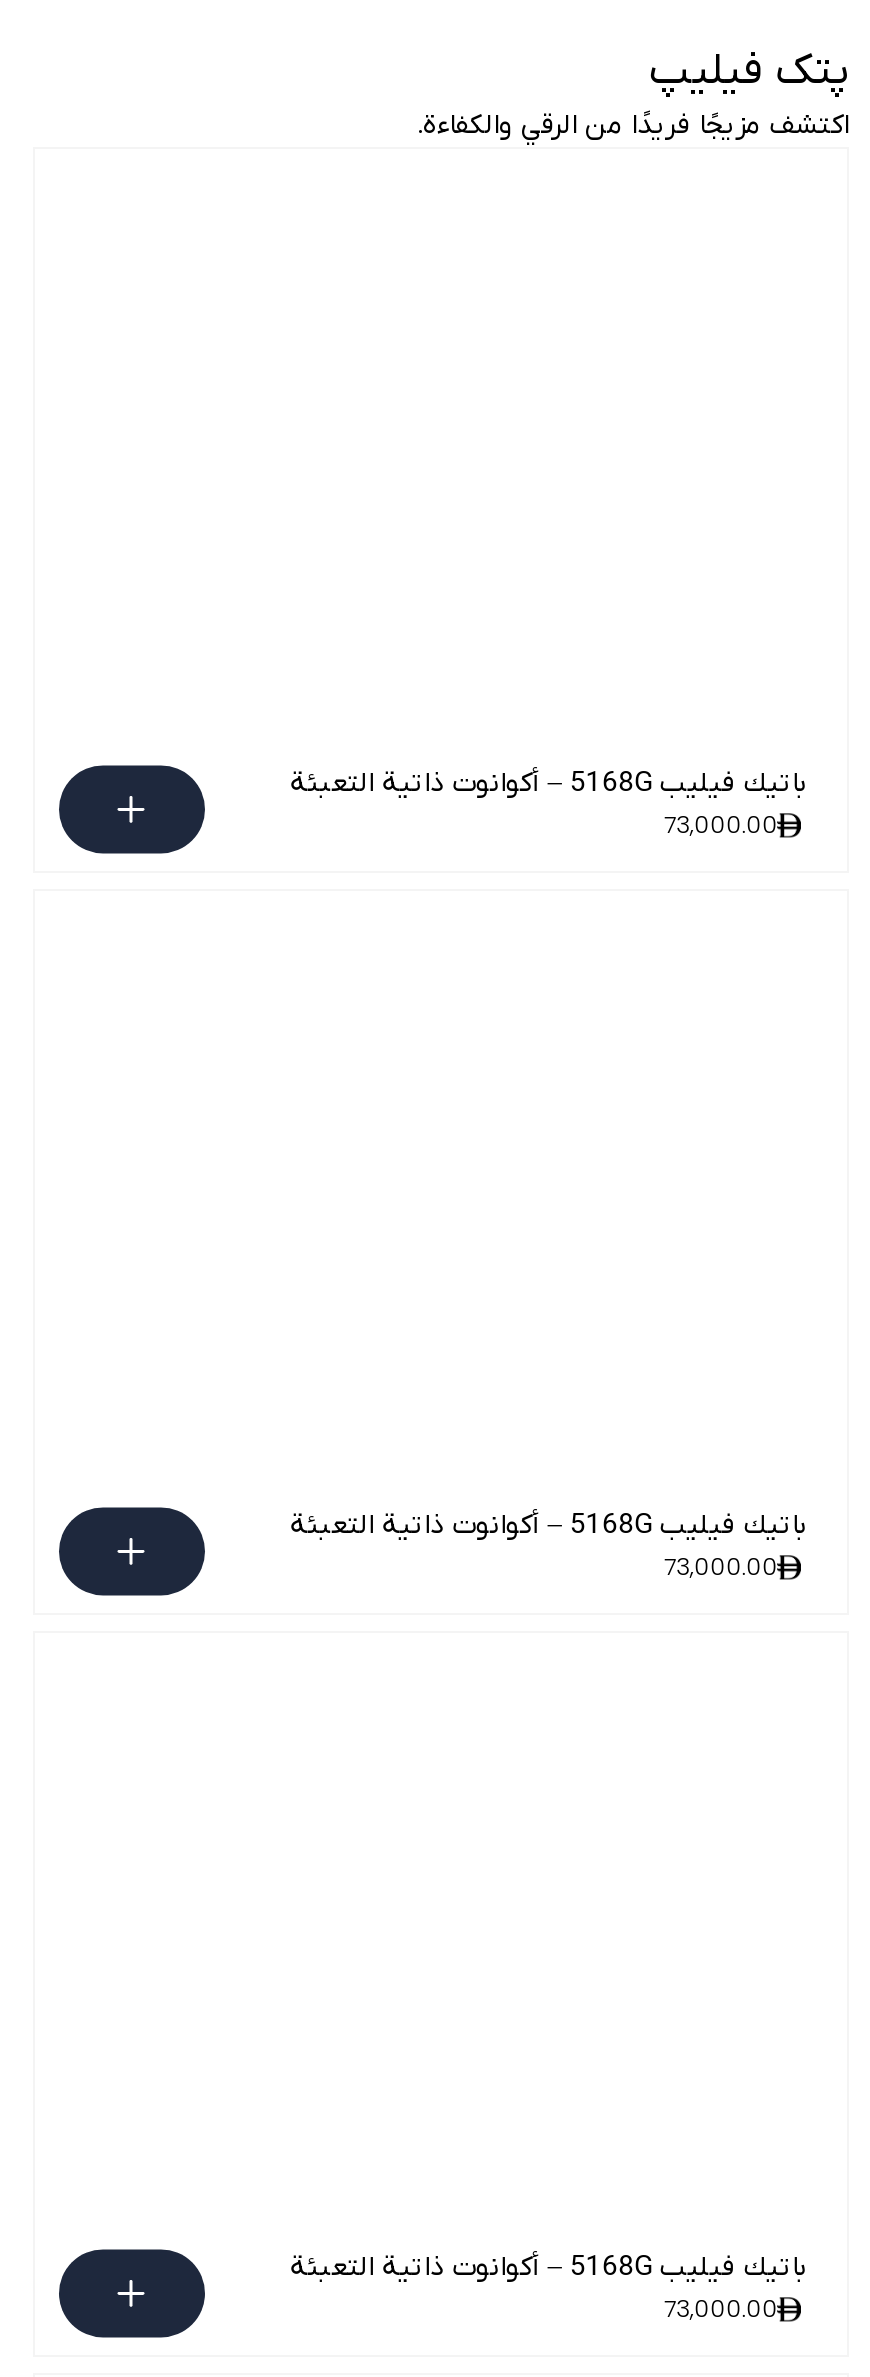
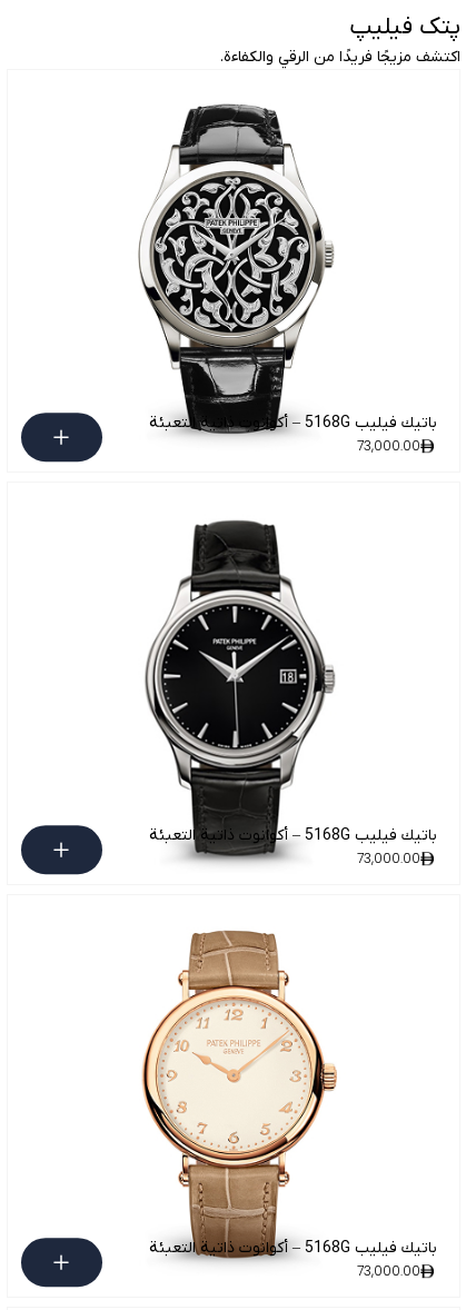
none -> [138,103,335,437] [image]
none -> [145,519,336,864] [image]
none -> [141,930,338,1262] [image]

